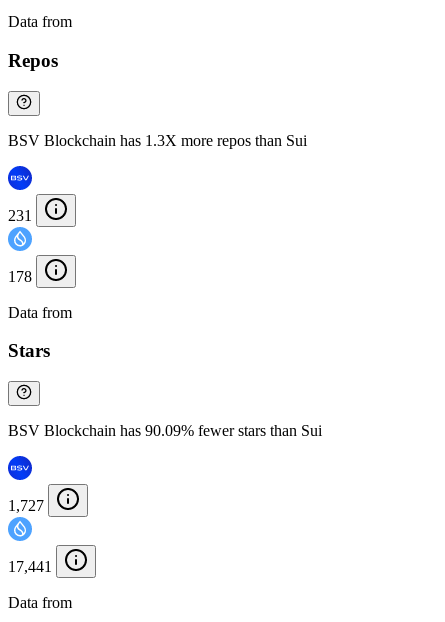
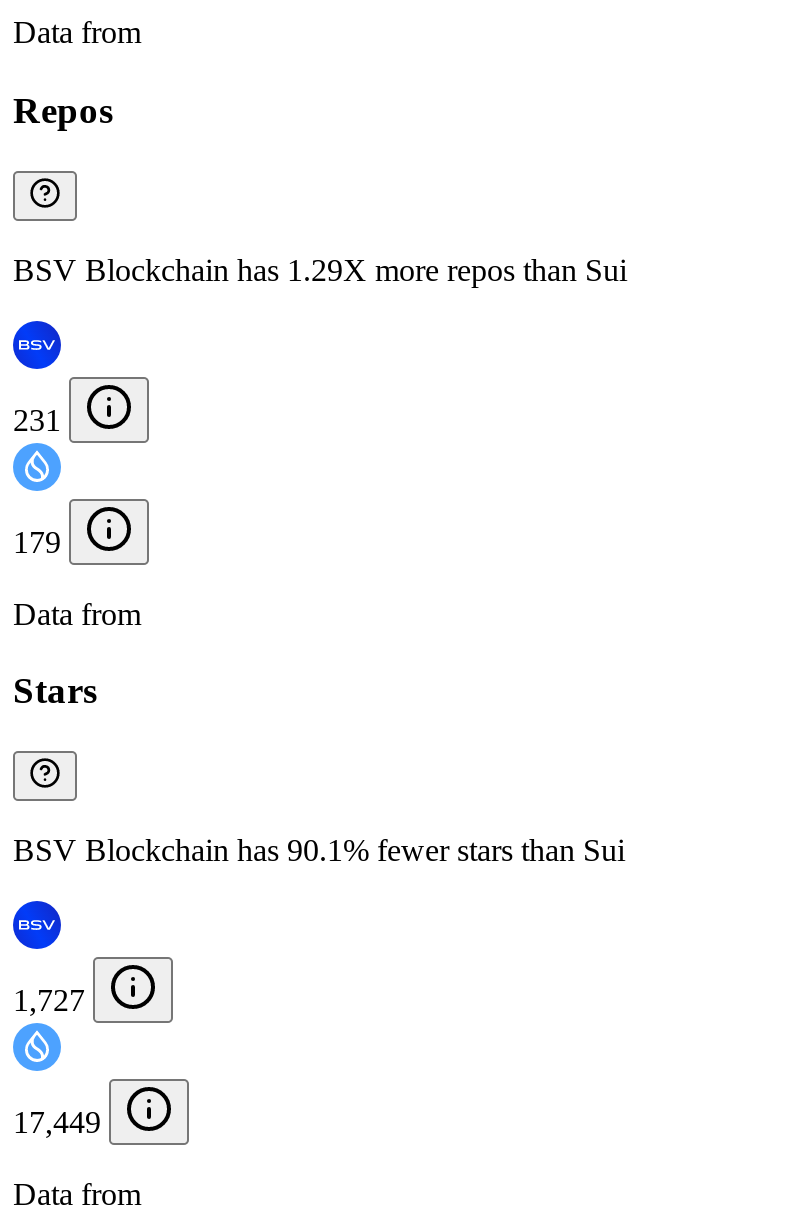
[8,132,307,149] BSV Blockchain has 1.3X more repos than Sui -> [13,252,627,286] BSV Blockchain has 1.29X more repos than Sui
[8,268,32,285] 178 -> [13,524,61,558] 179
[8,422,322,439] BSV Blockchain has 90.09% fewer stars than Sui -> [13,833,625,867] BSV Blockchain has 90.1% fewer stars than Sui
[8,558,52,575] 17,441 -> [13,1105,101,1139] 17,449

